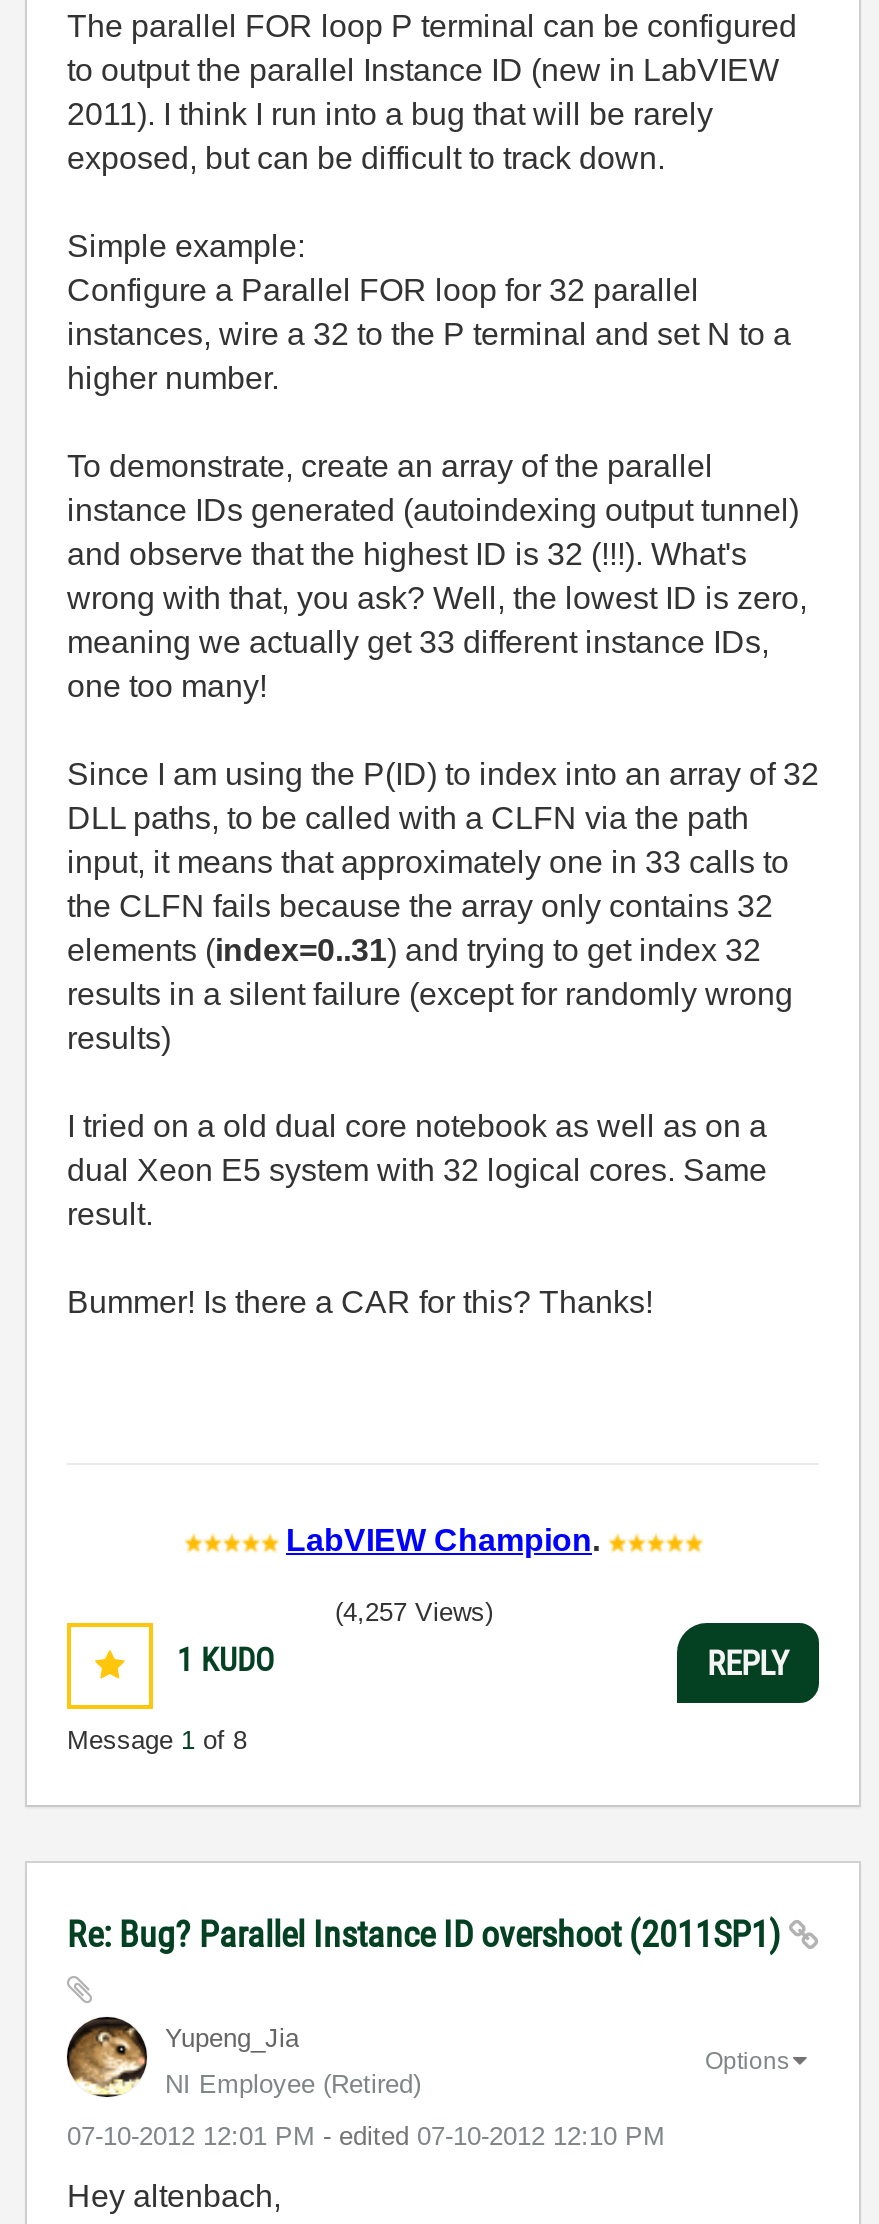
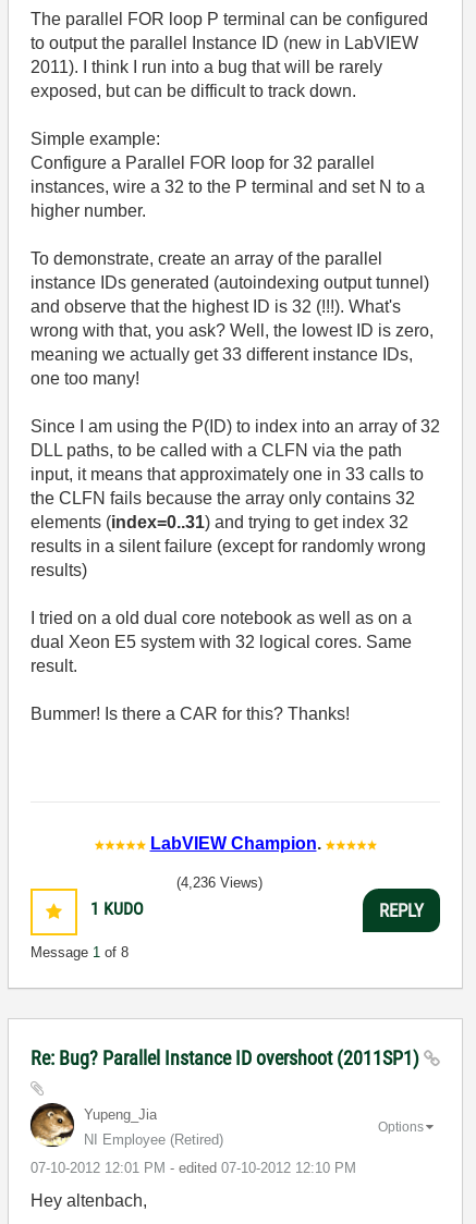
[335,1597,493,1627] (4,257 Views) -> [176,874,263,891] (4,236 Views)

